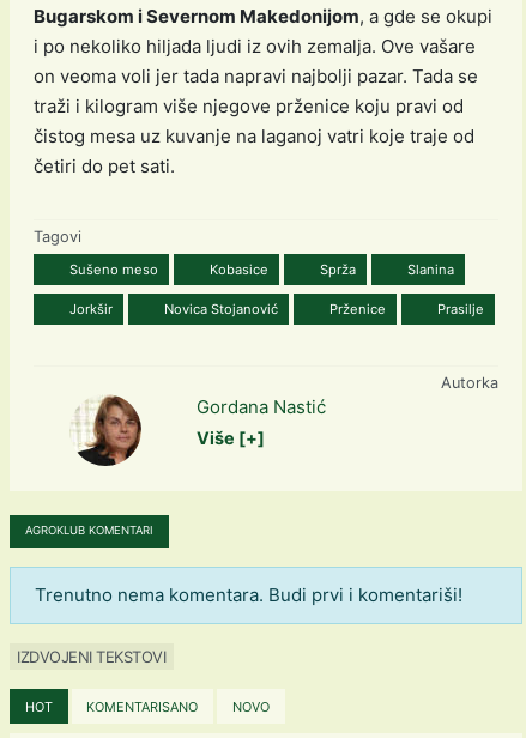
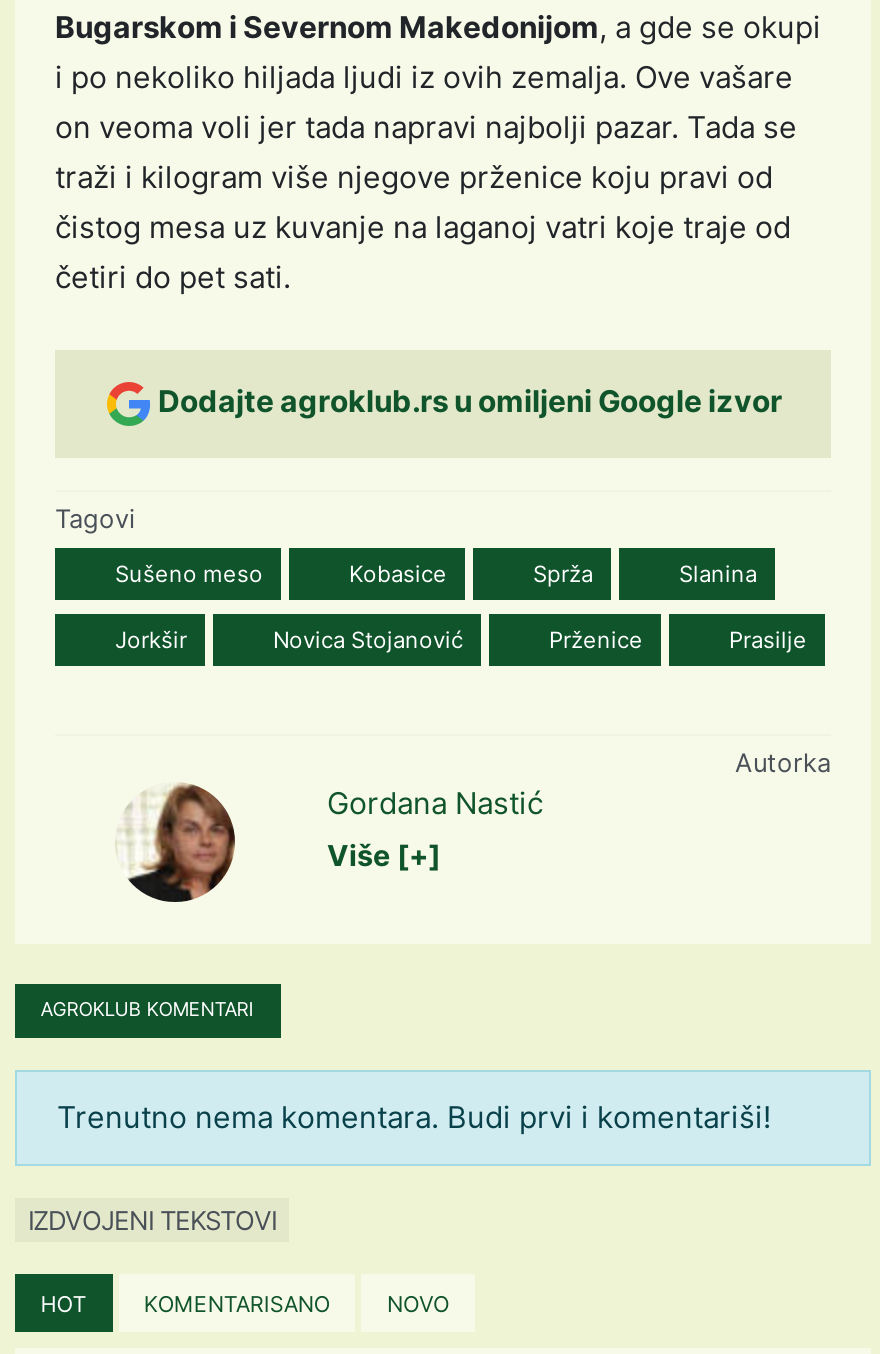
none -> [158,382,782,420] Dodajte agroklub.rs u omiljeni Google izvor

